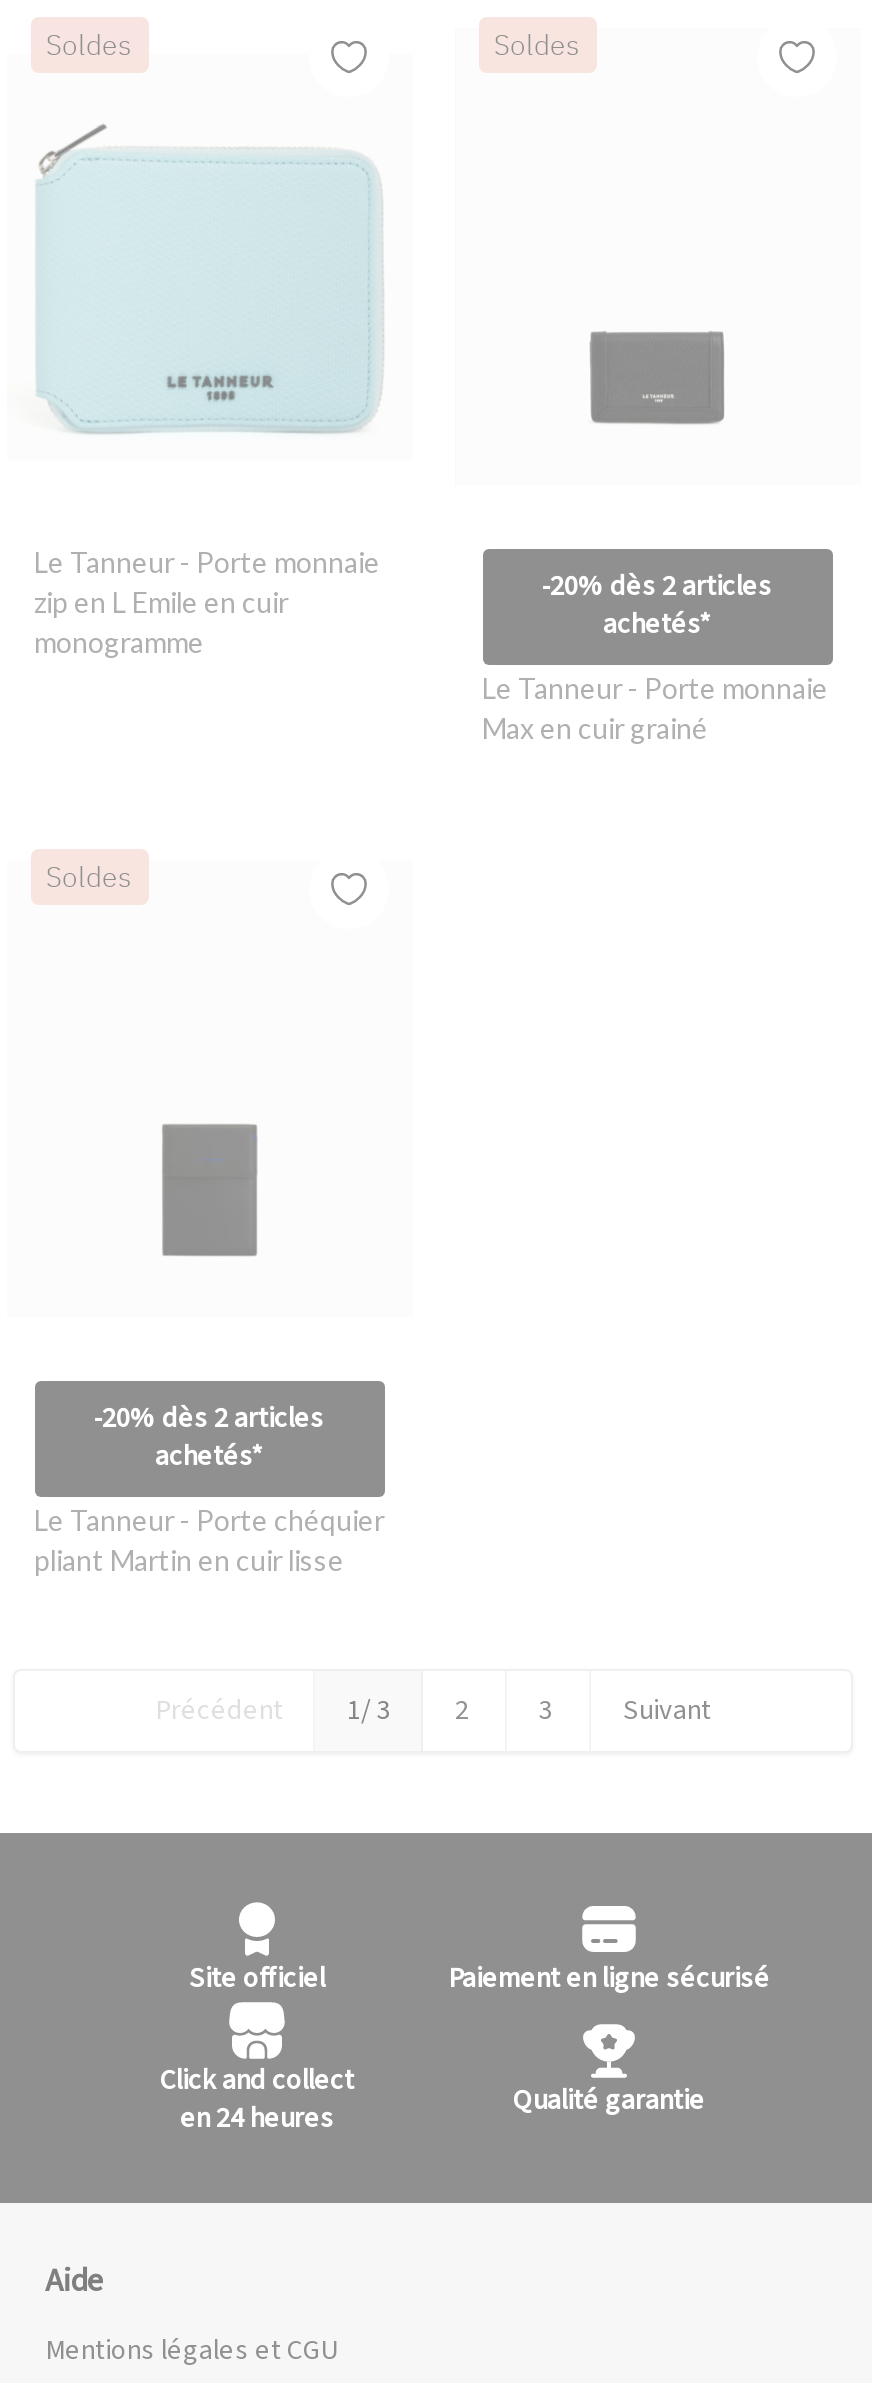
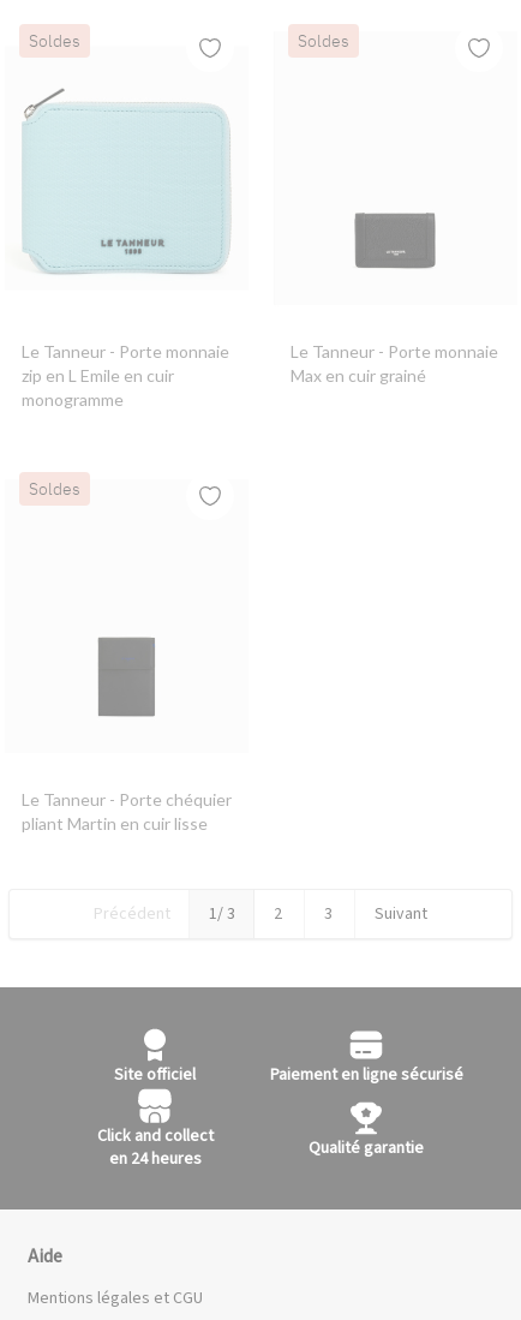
[542,567,772,645] -20% dès 2 articles | achetés* -> none
[94,1399,324,1477] -20% dès 2 articles | achetés* -> none

